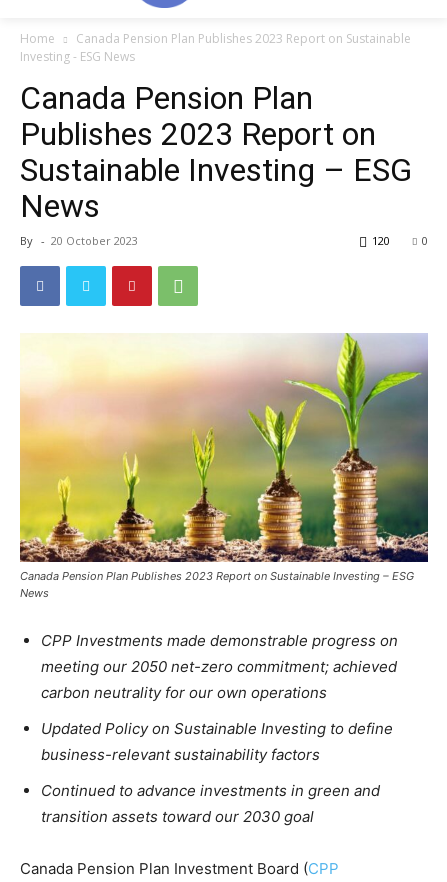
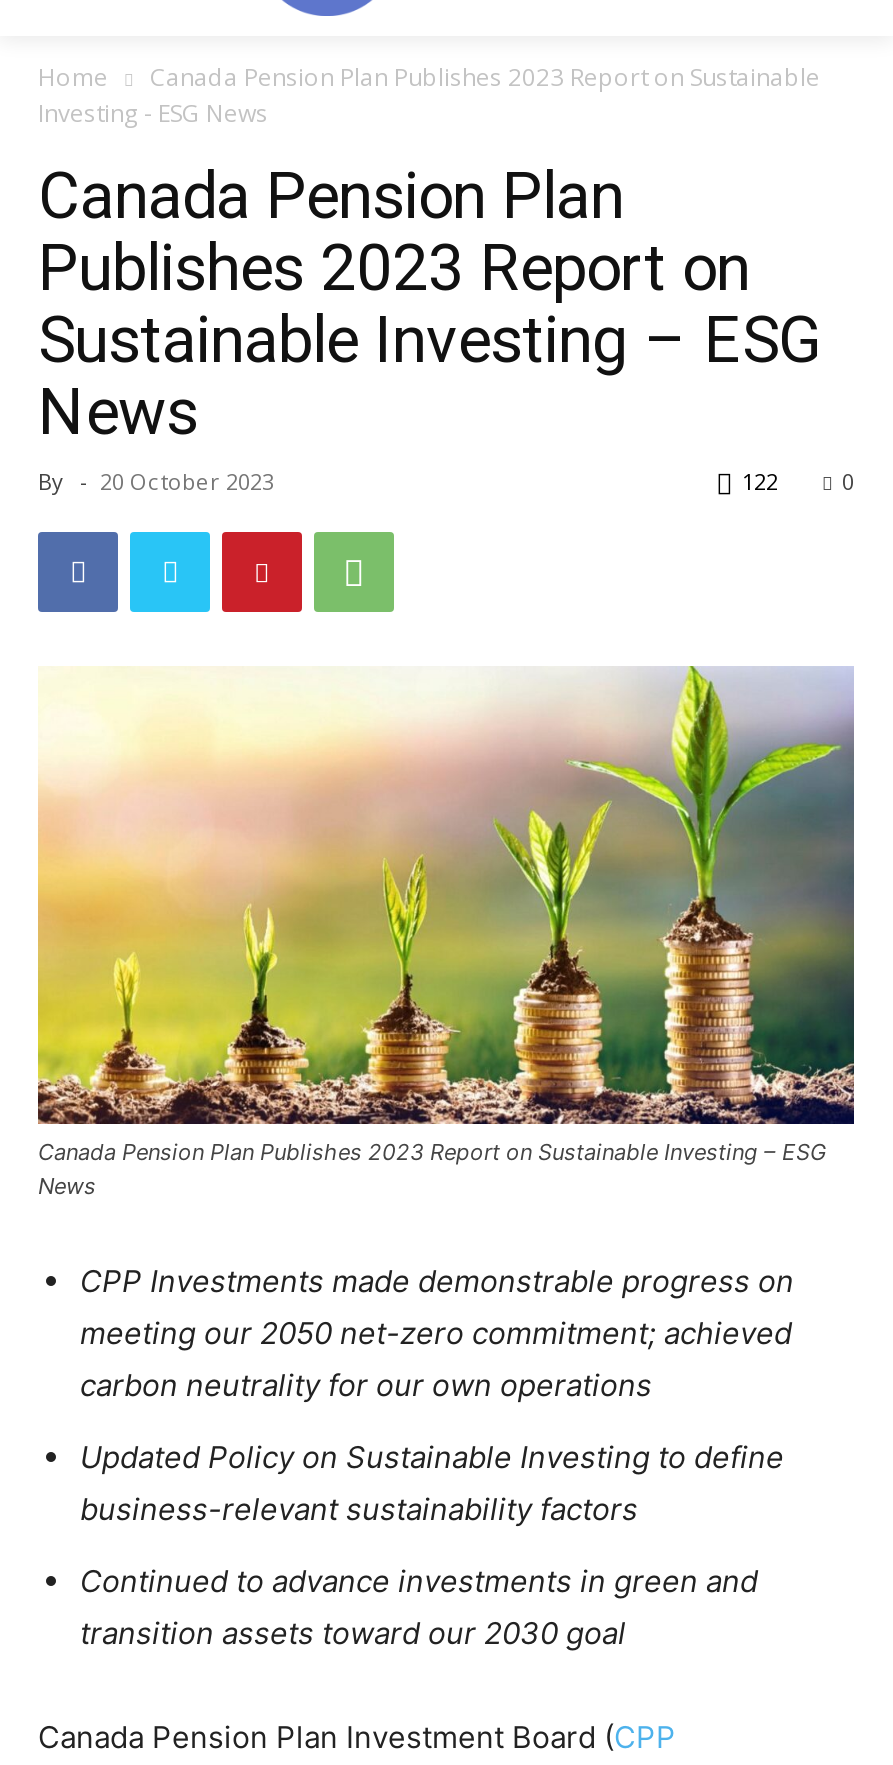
[372,233,390,248] 120 -> [742,466,778,496] 122

